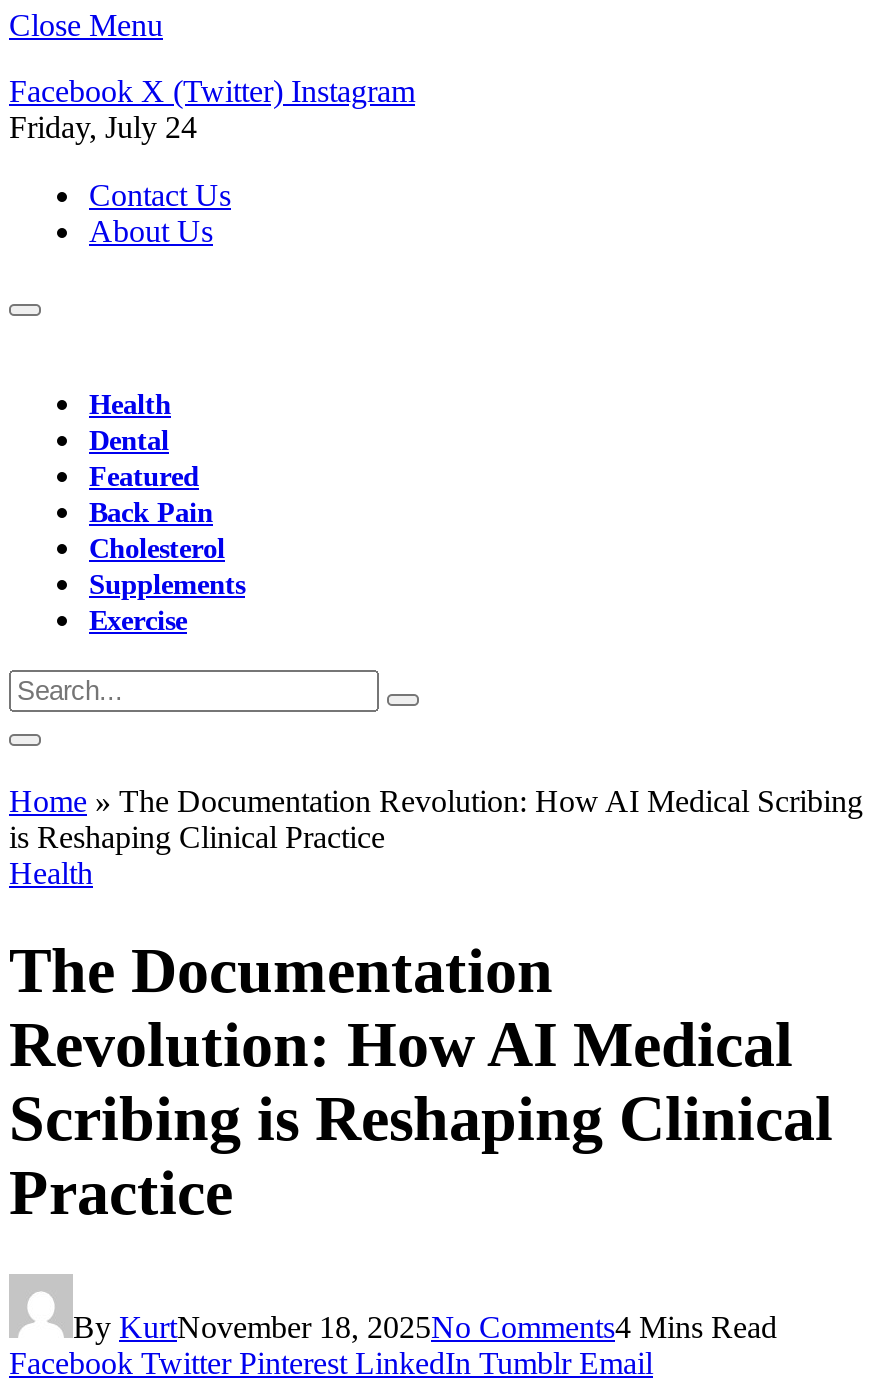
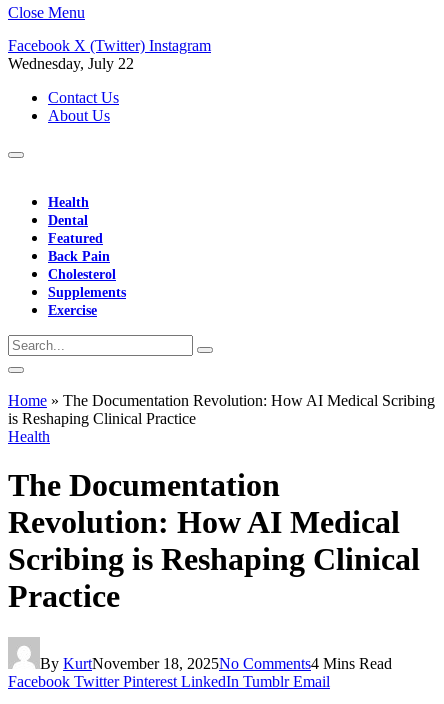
[9,110,197,144] Friday, July 24 -> [8,55,134,72] Wednesday, July 22

